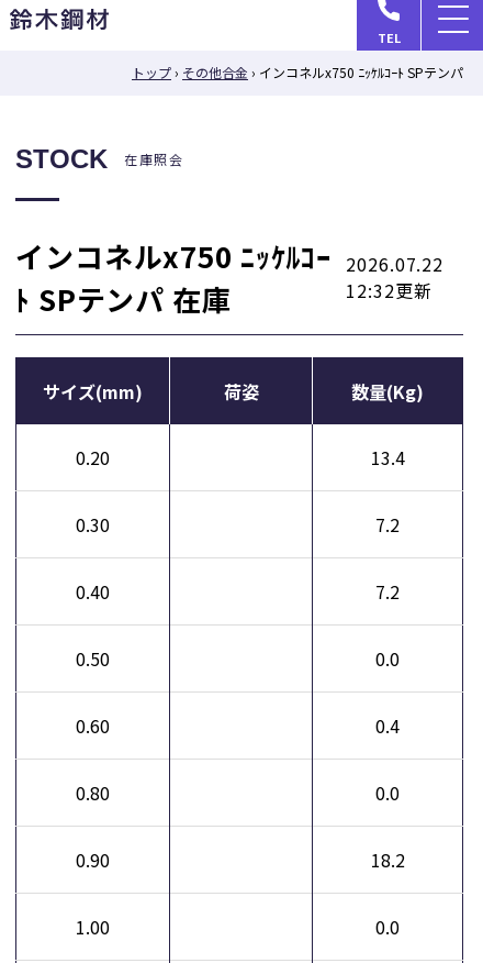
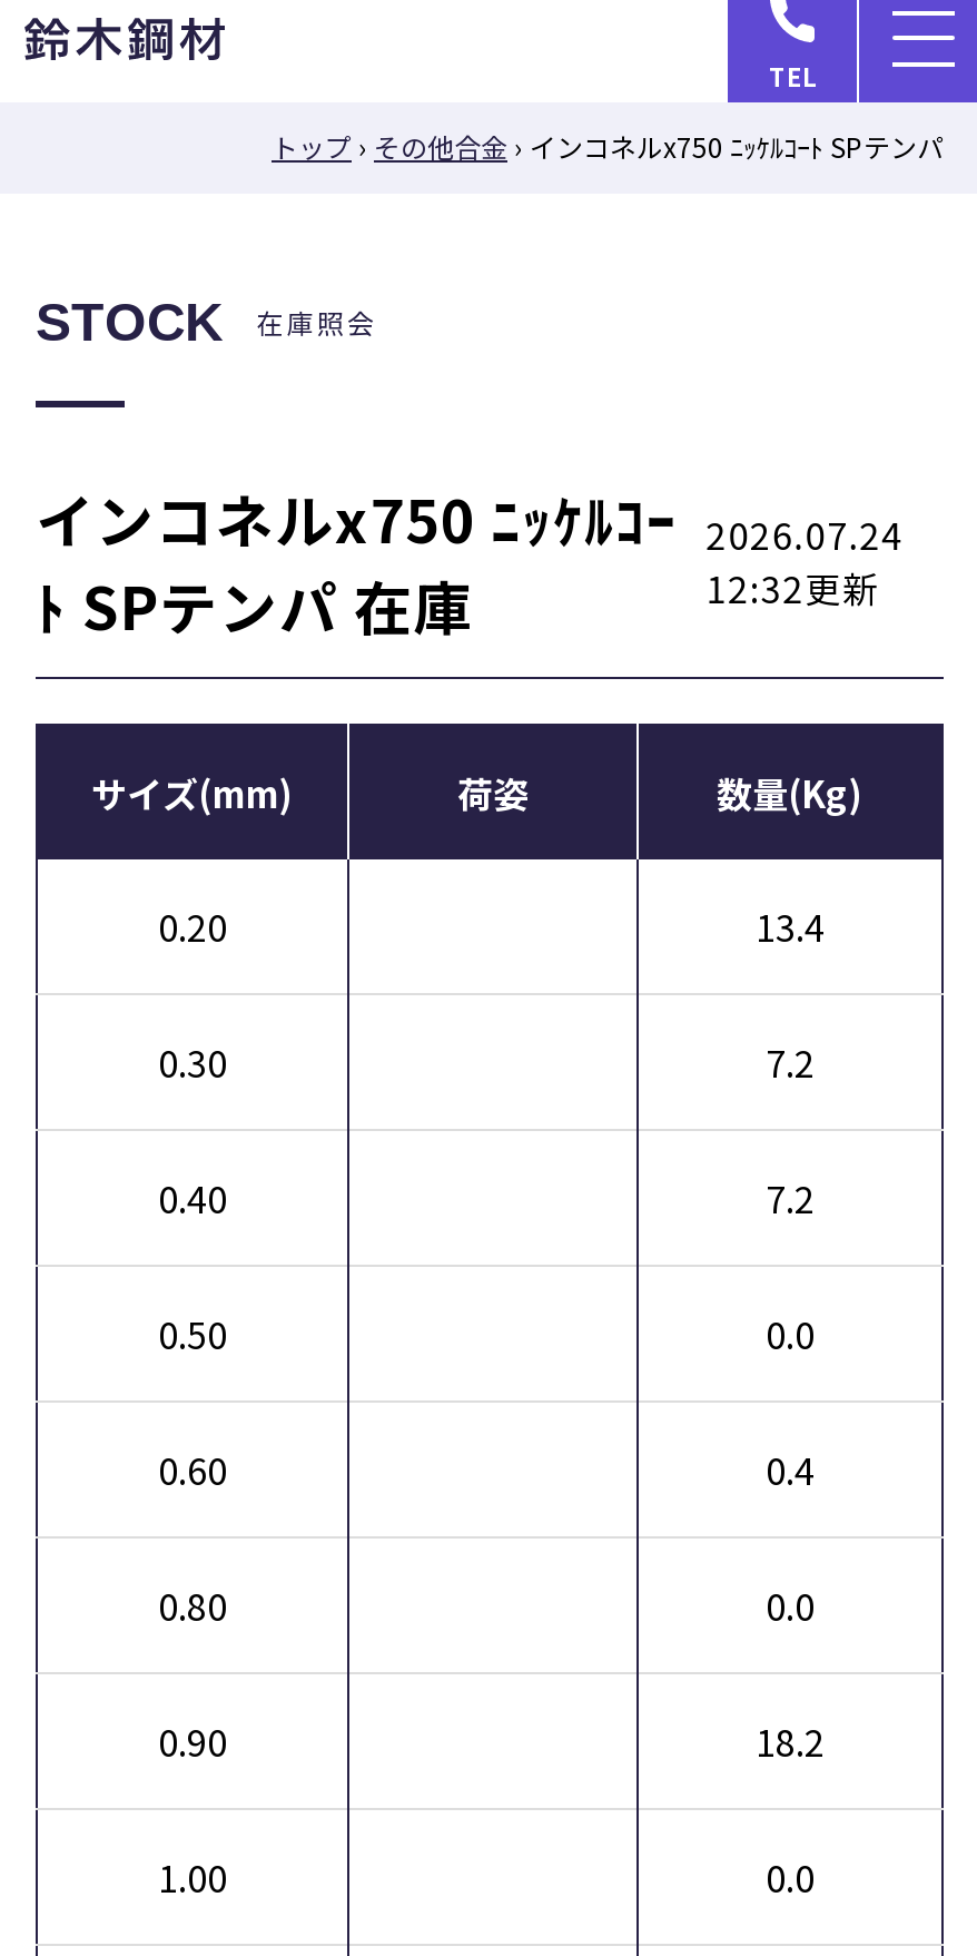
[346,251,443,277] 2026.07.22 -> [706,508,904,561] 2026.07.24

